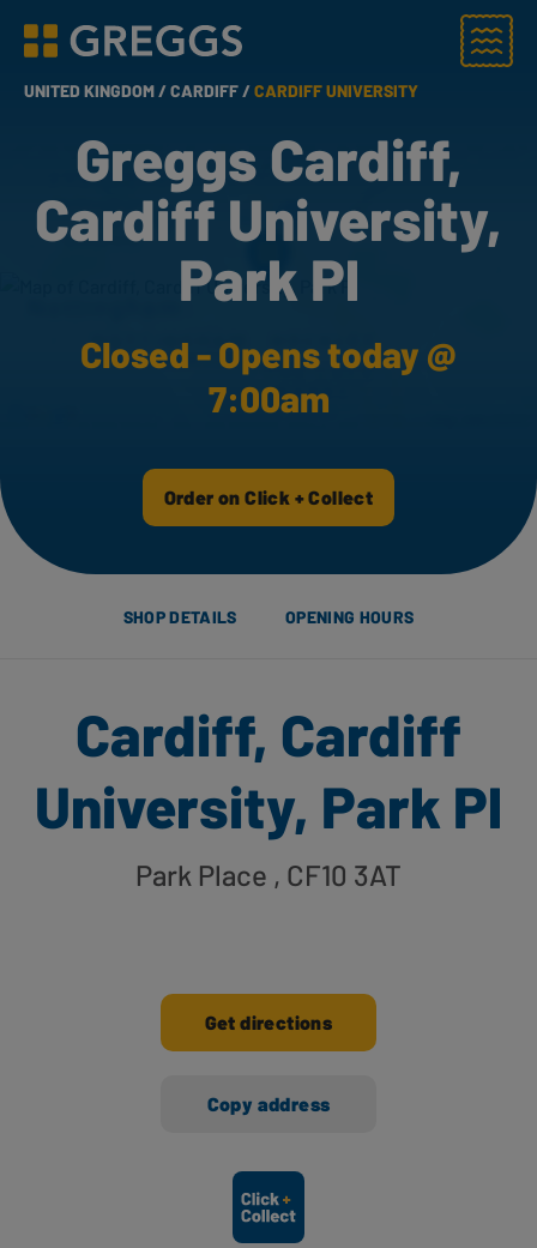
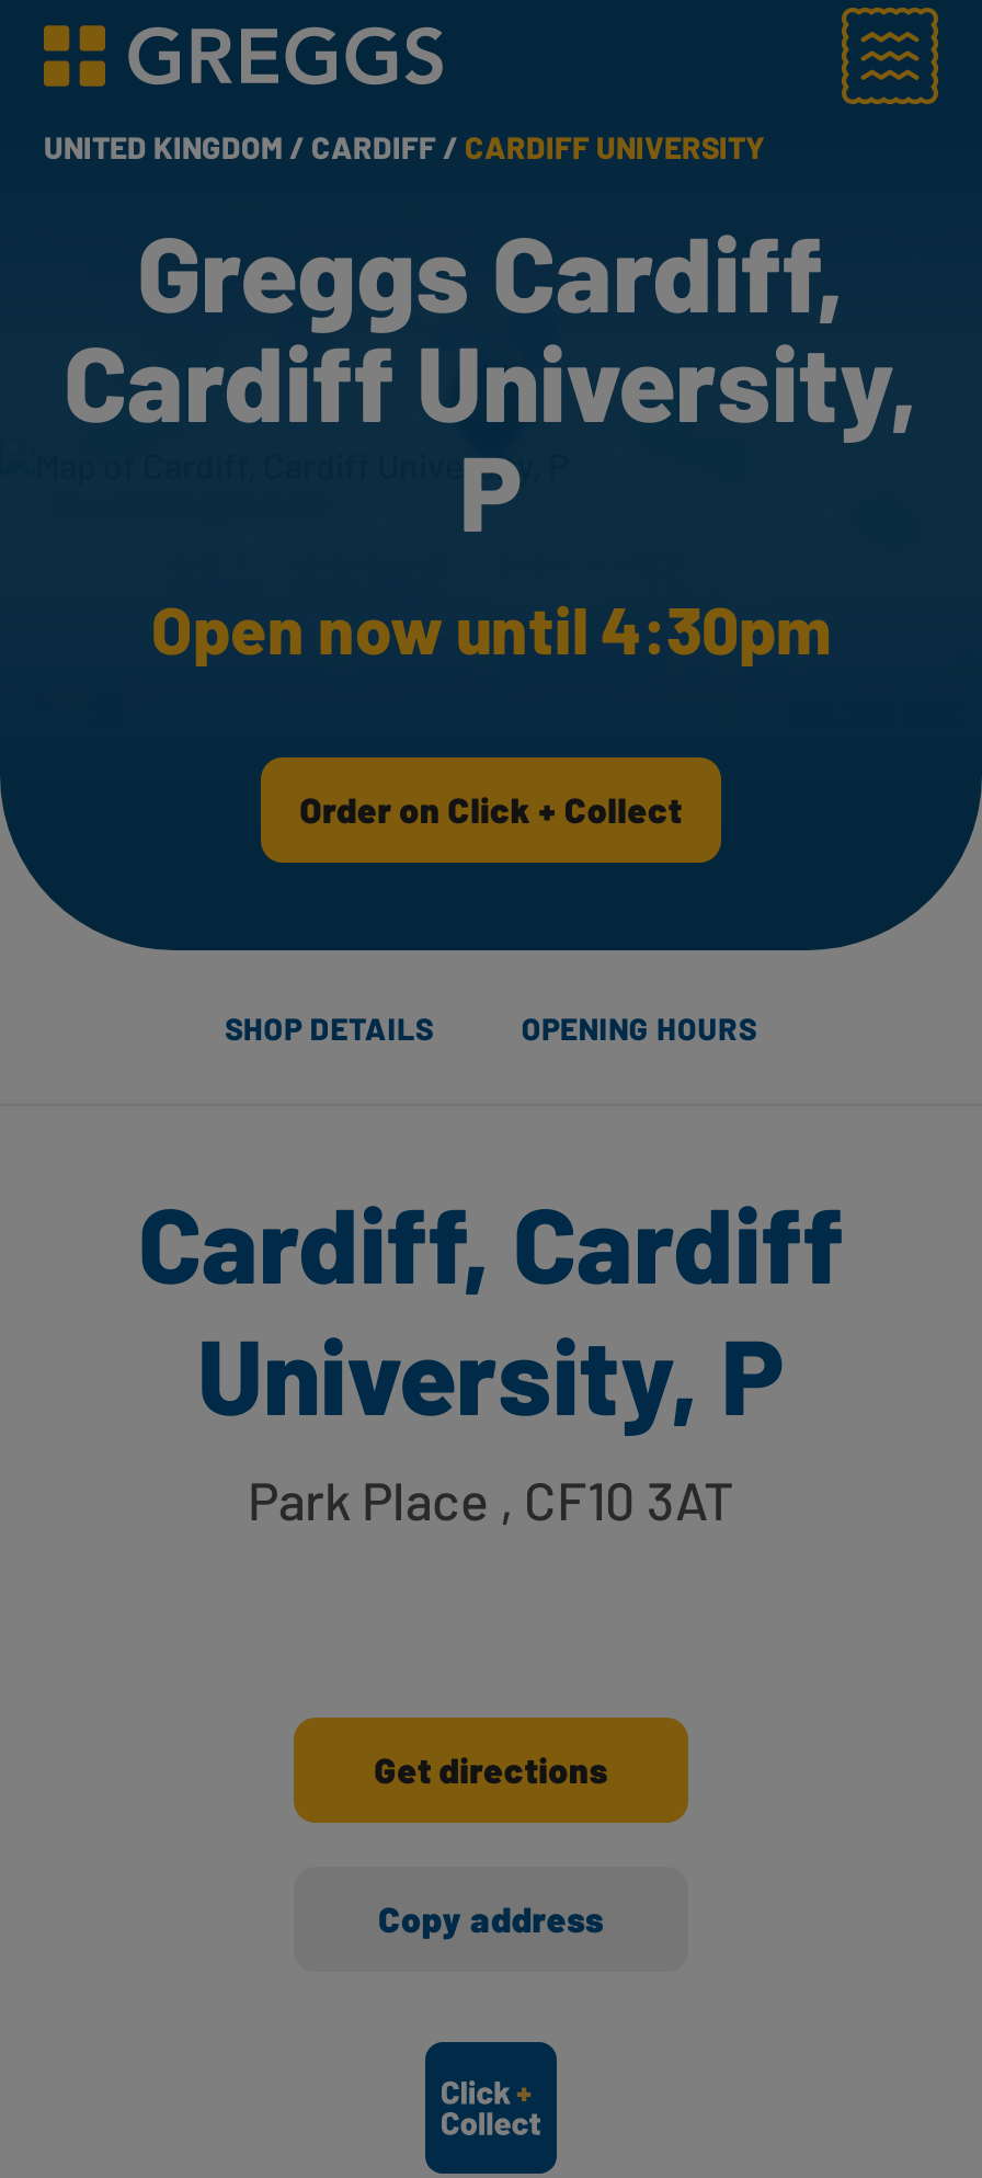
[80,243,457,420] Park Pl | Closed - Opens today @ | 7:00am -> [151,426,831,668] P | Open now until 4:30pm
[35,771,502,840] University, Park Pl -> [197,1310,785,1437] University, P

